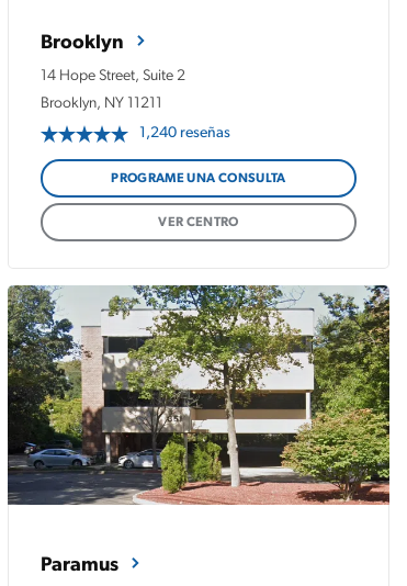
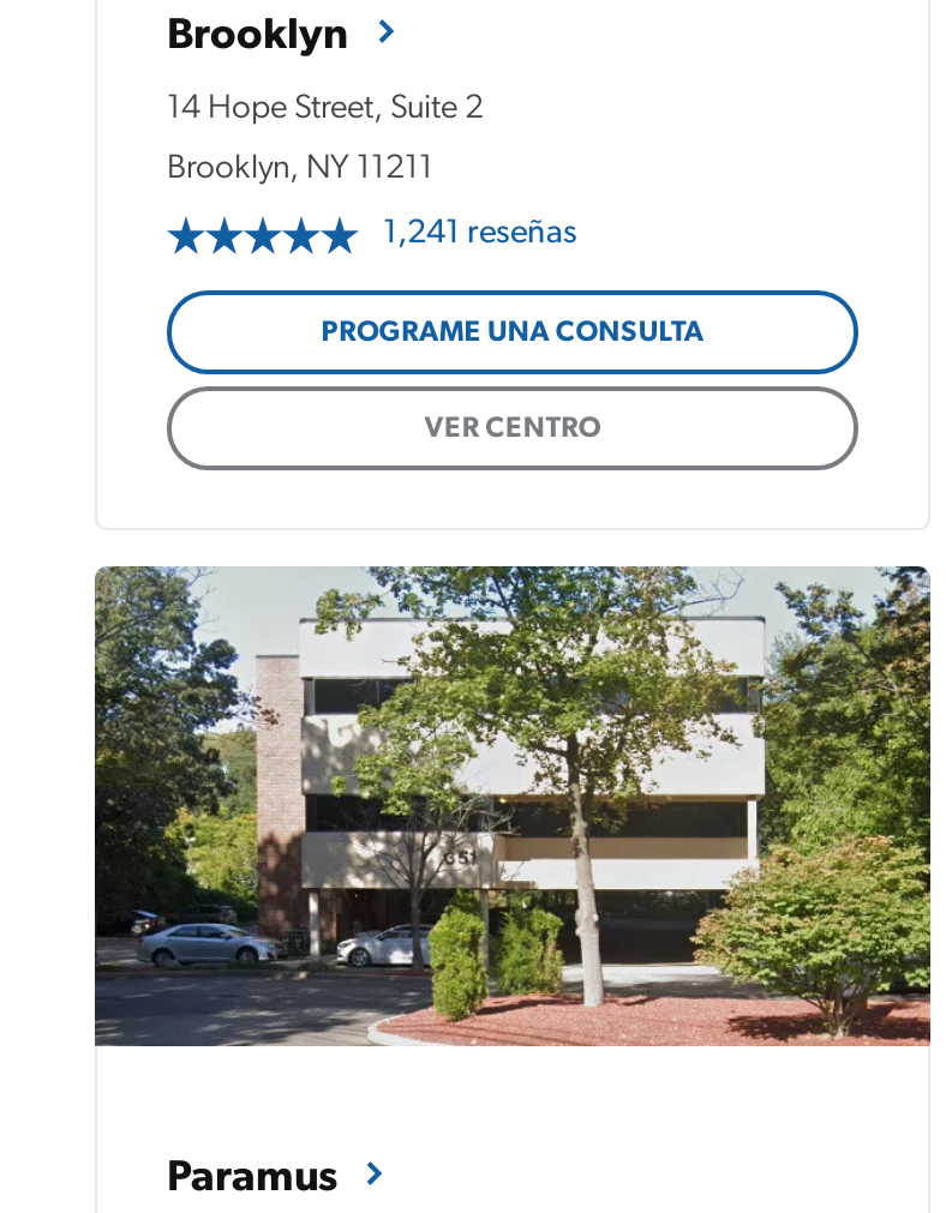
[139,125,230,142] 1,240 reseñas -> [383,216,577,252] 1,241 reseñas

